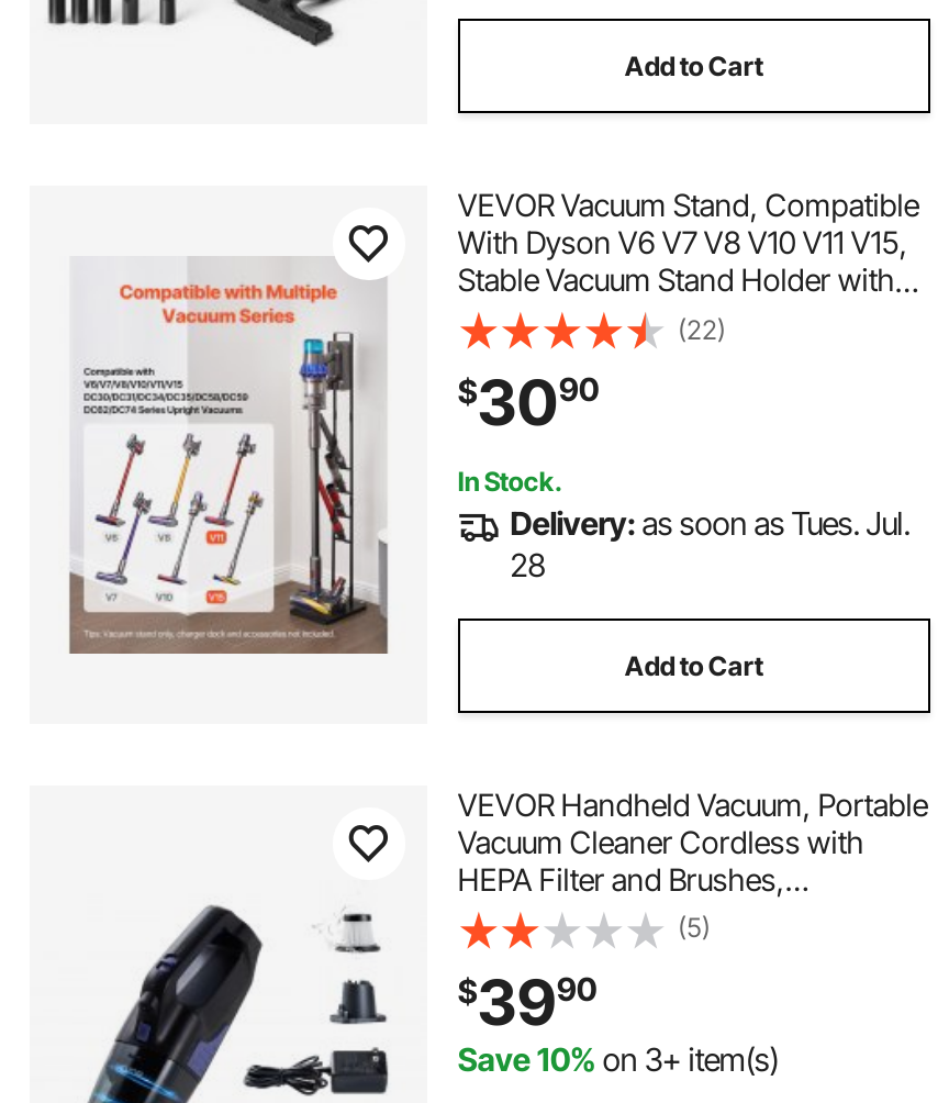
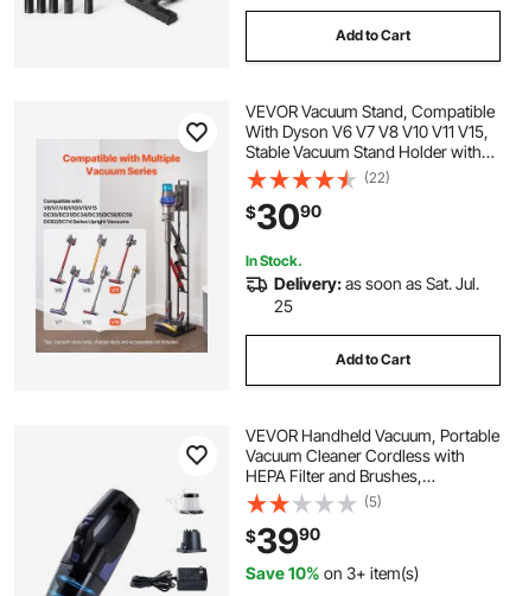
[510,506,910,543] Delivery: as soon as Tues. Jul. -> [274,273,479,293] Delivery: as soon as Sat. Jul.
[510,548,545,585] 28 -> [274,296,293,316] 25

